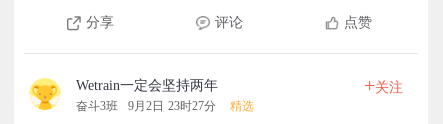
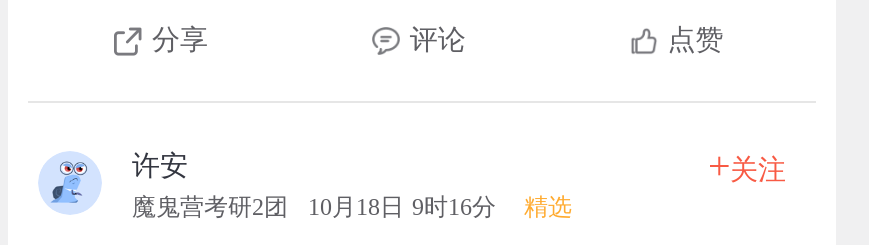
[28,77,218,113] [image] | Wetrain一定会坚持两年 | 奋斗3班 | 9月2日 23时27分 -> [36,149,496,221] [image] | 许安 | 魔鬼营考研2团 | 10月18日 9时16分

